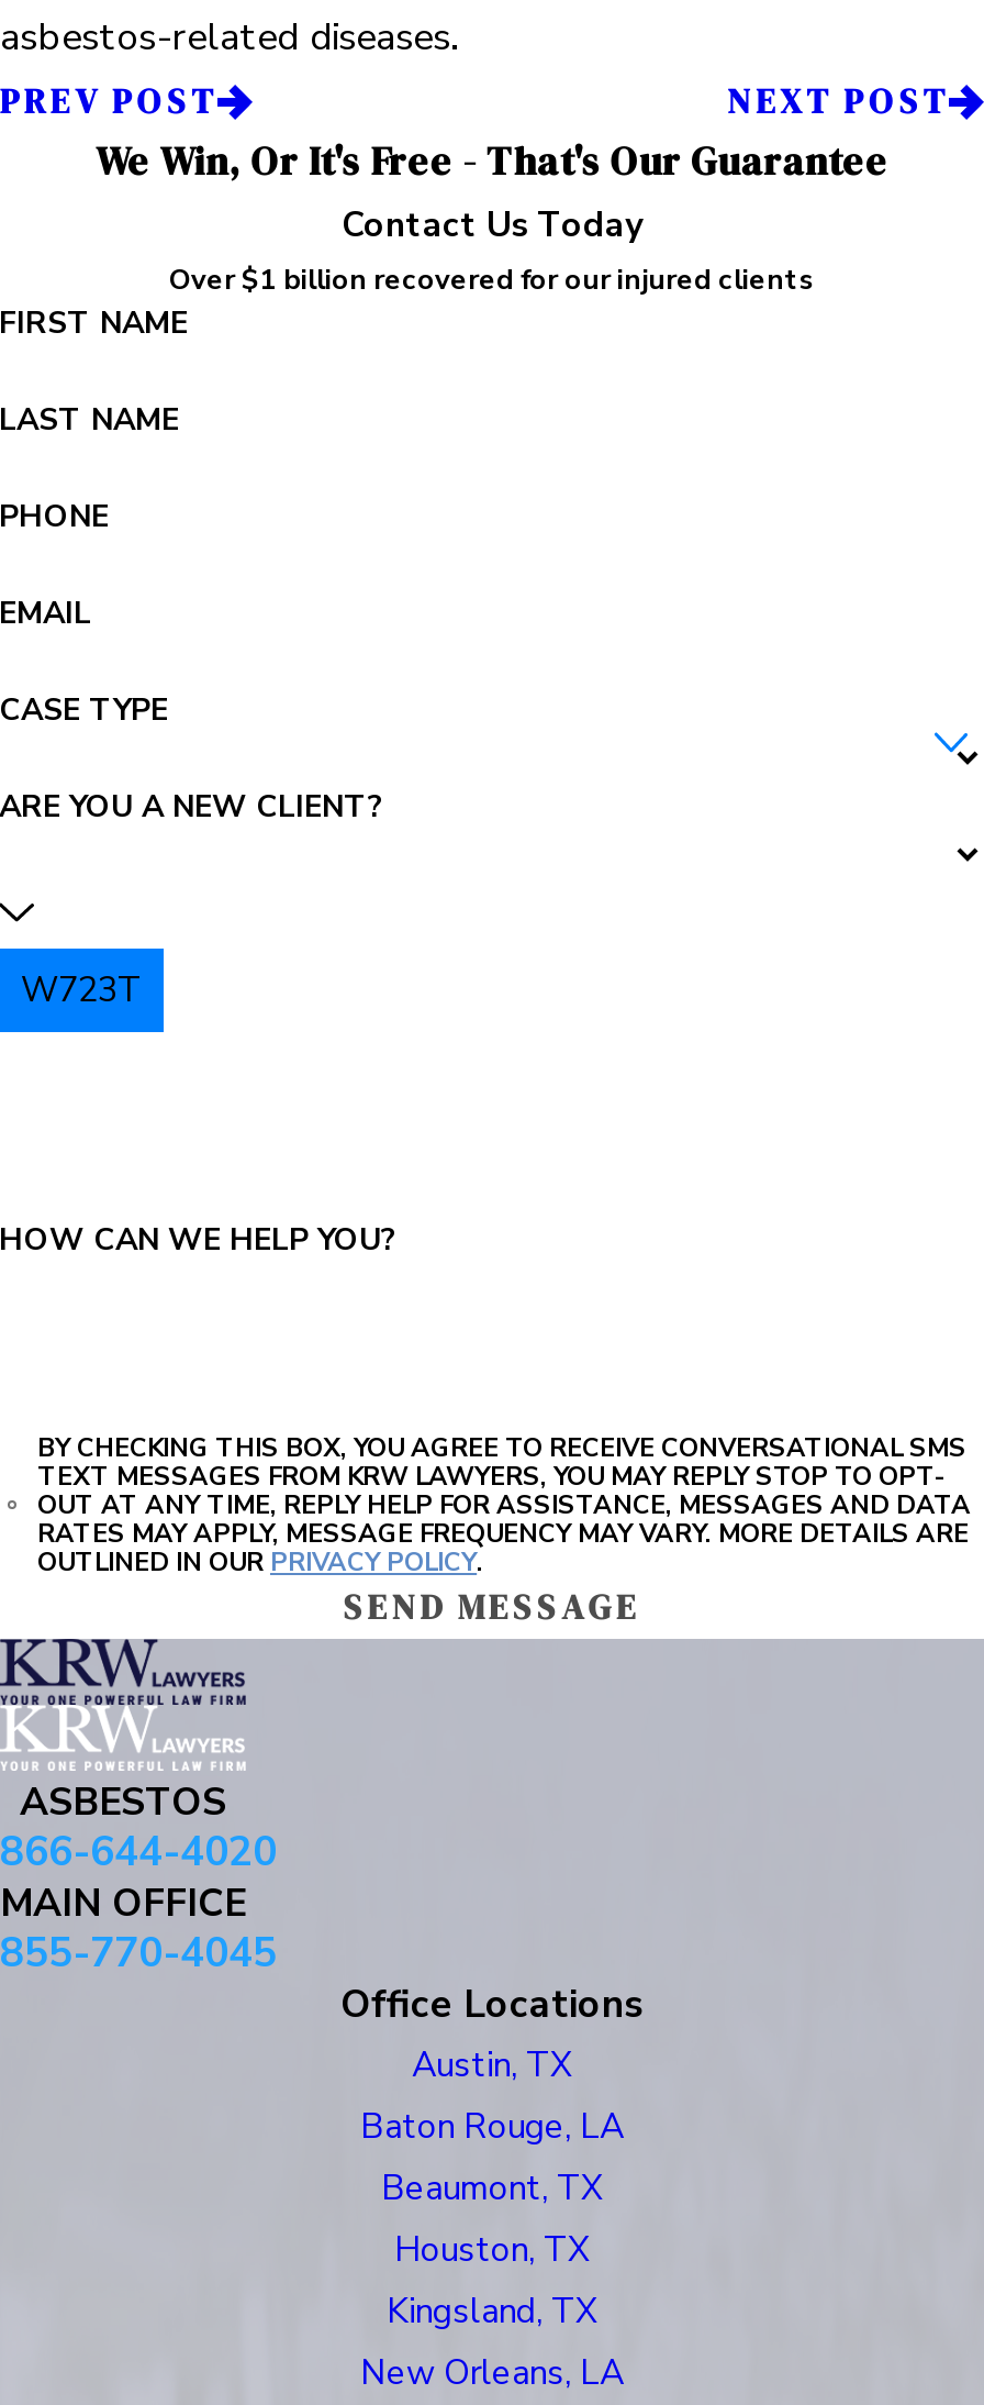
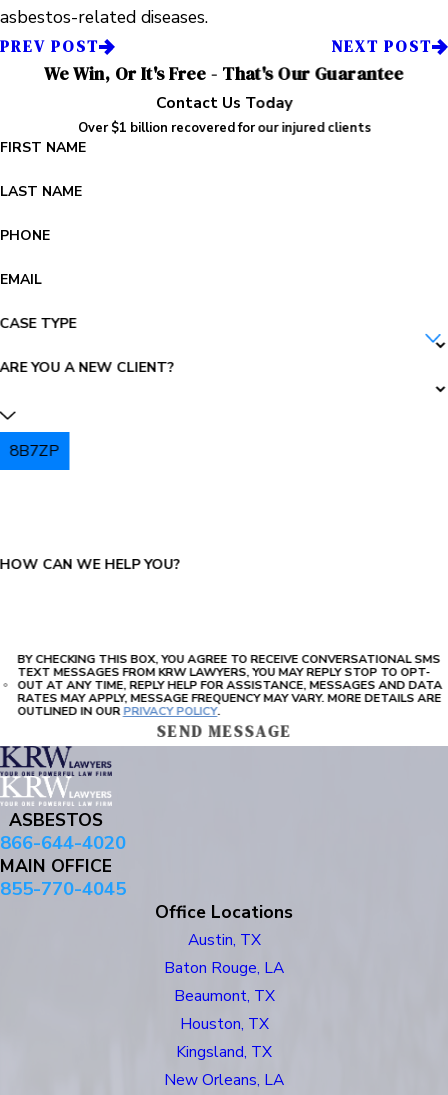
[21,967,142,1013] W723T -> [9,440,59,461] 8B7ZP

